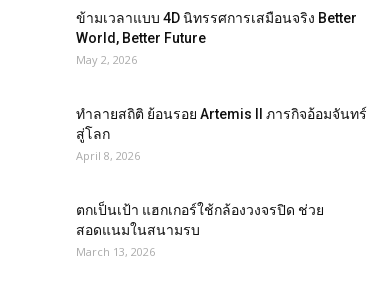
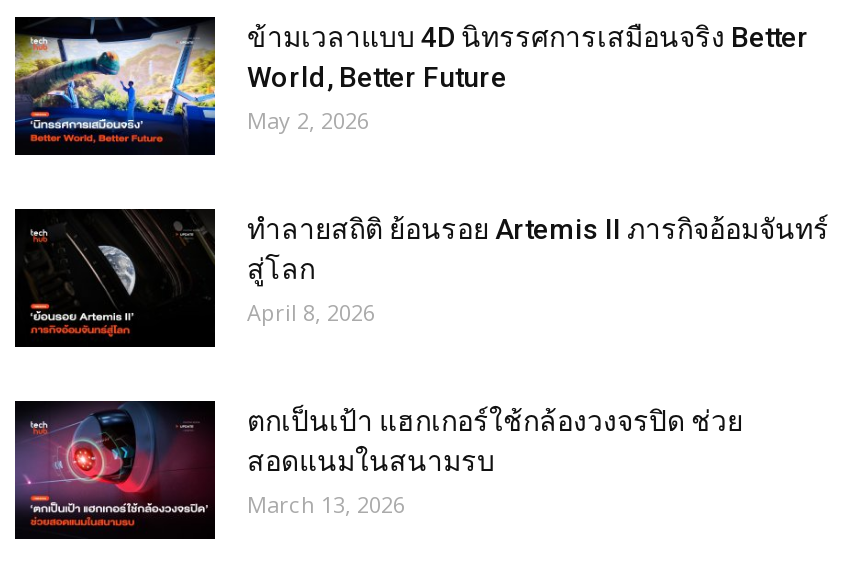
none -> [13,15,217,157] [image]
none -> [13,207,217,349] [image]
none -> [13,399,217,541] [image]

